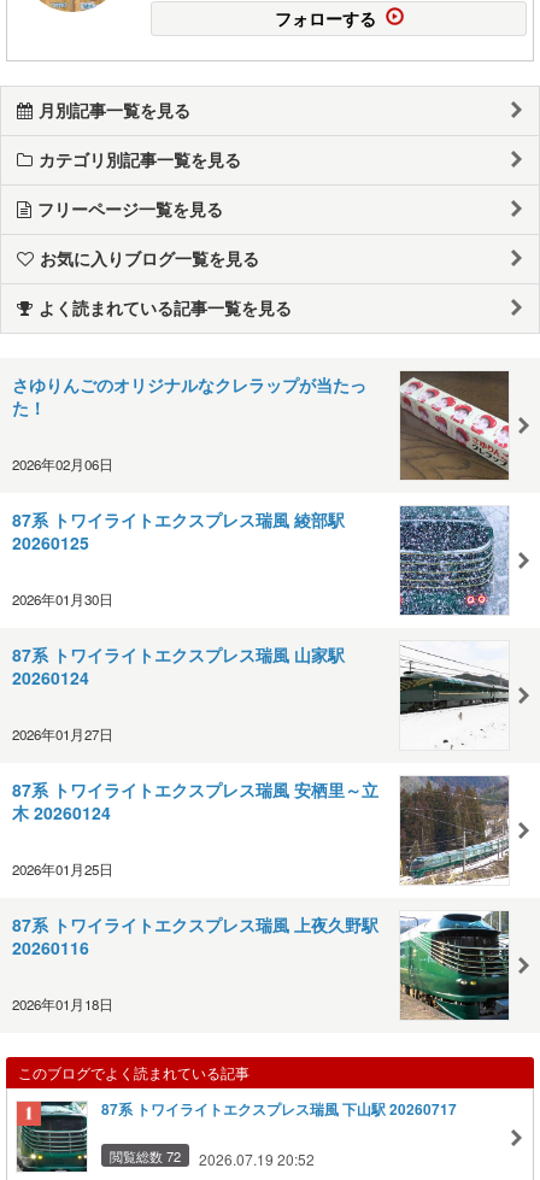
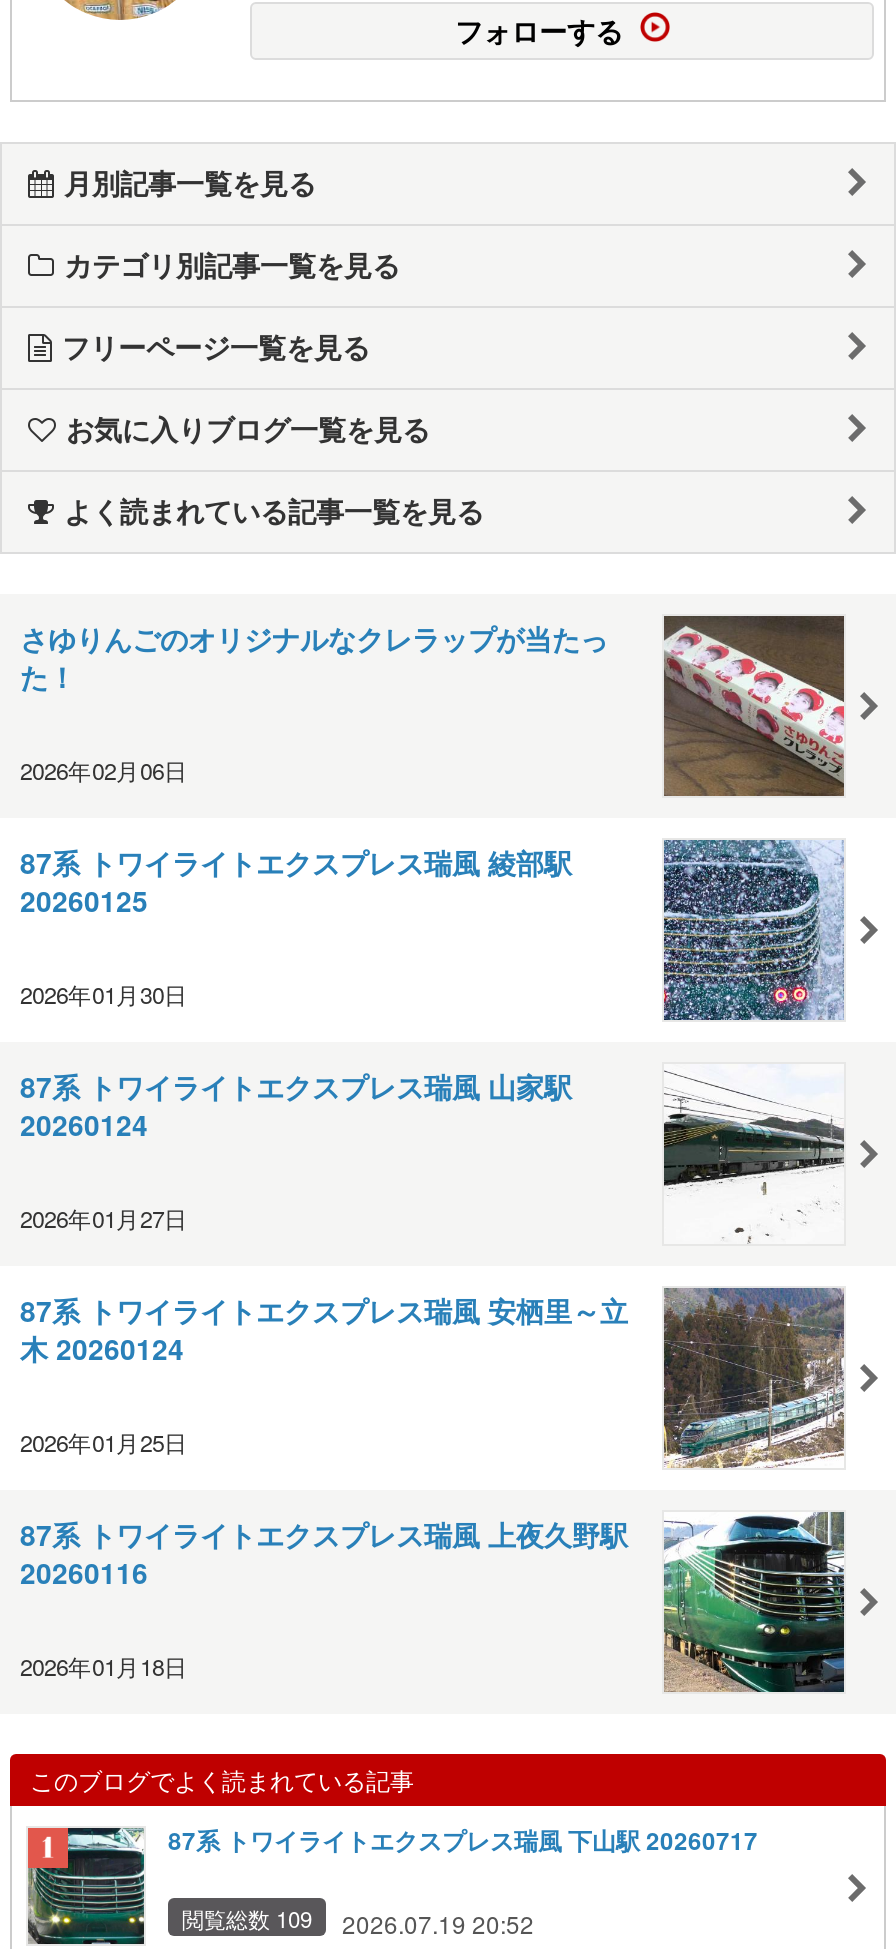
[110,1146,315,1169] 閲覧総数 72 2026.07.19 20:52 -> [182,1901,534,1939] 閲覧総数 109 2026.07.19 20:52

